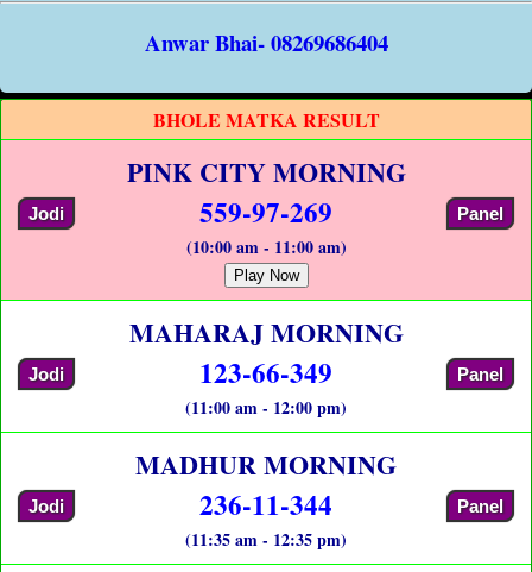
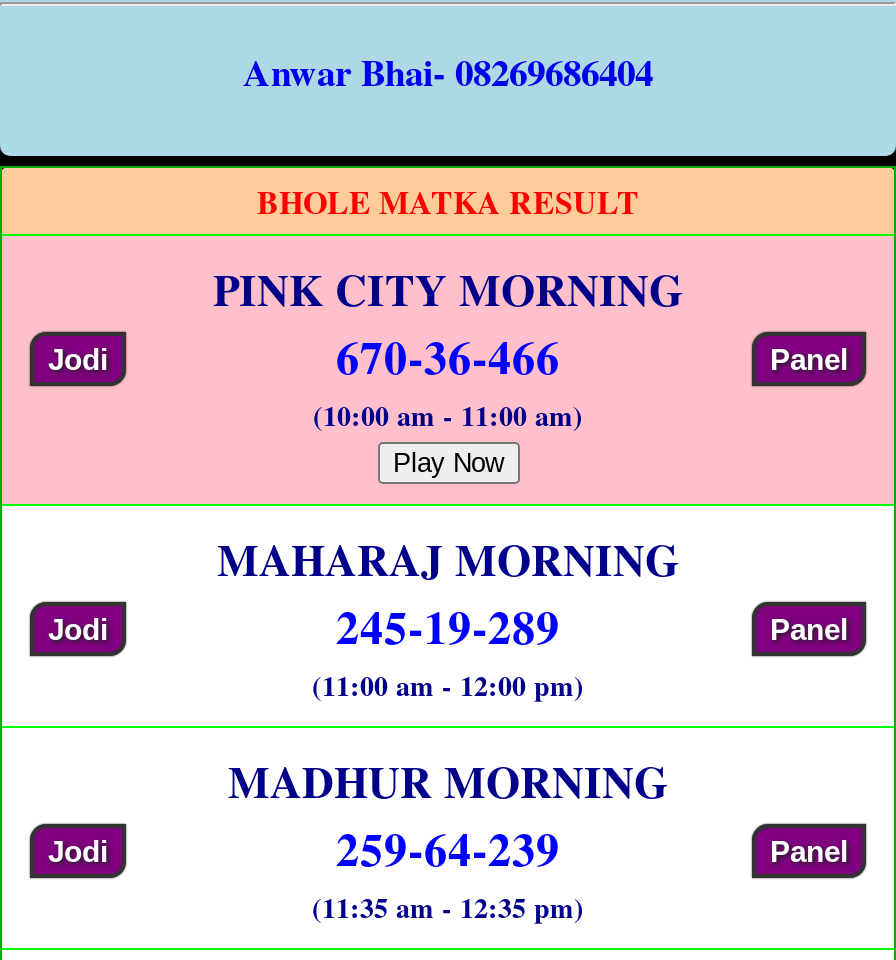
[199,191,332,232] 559-97-269 -> [336,322,560,390] 670-36-466
[199,352,332,392] 123-66-349 -> [336,592,560,660] 245-19-289
[199,484,332,524] 236-11-344 -> [336,814,560,882] 259-64-239

